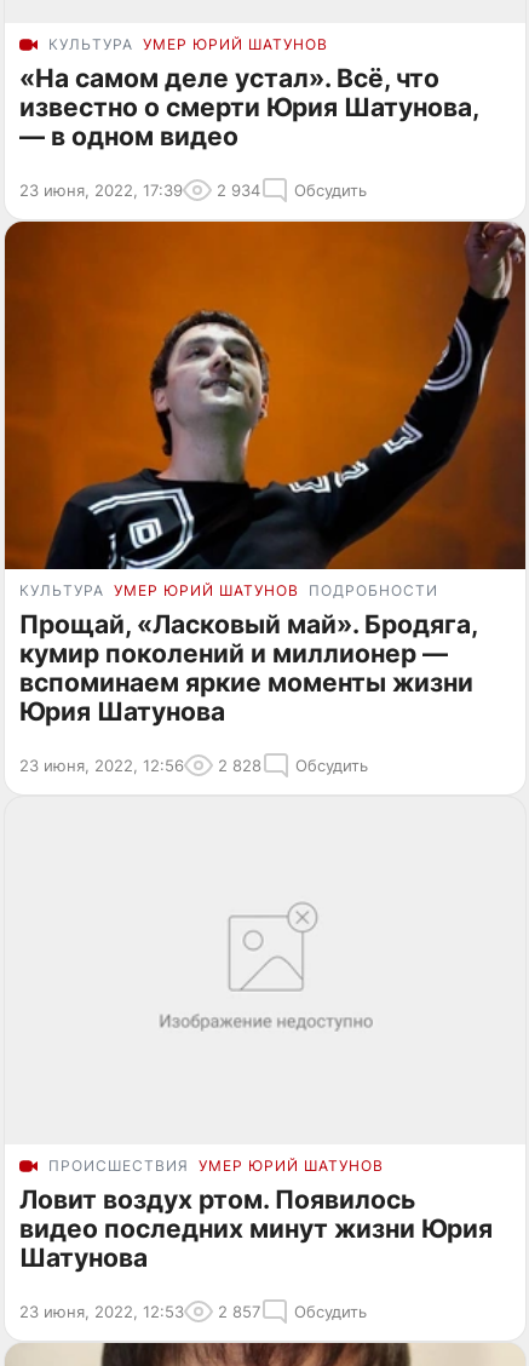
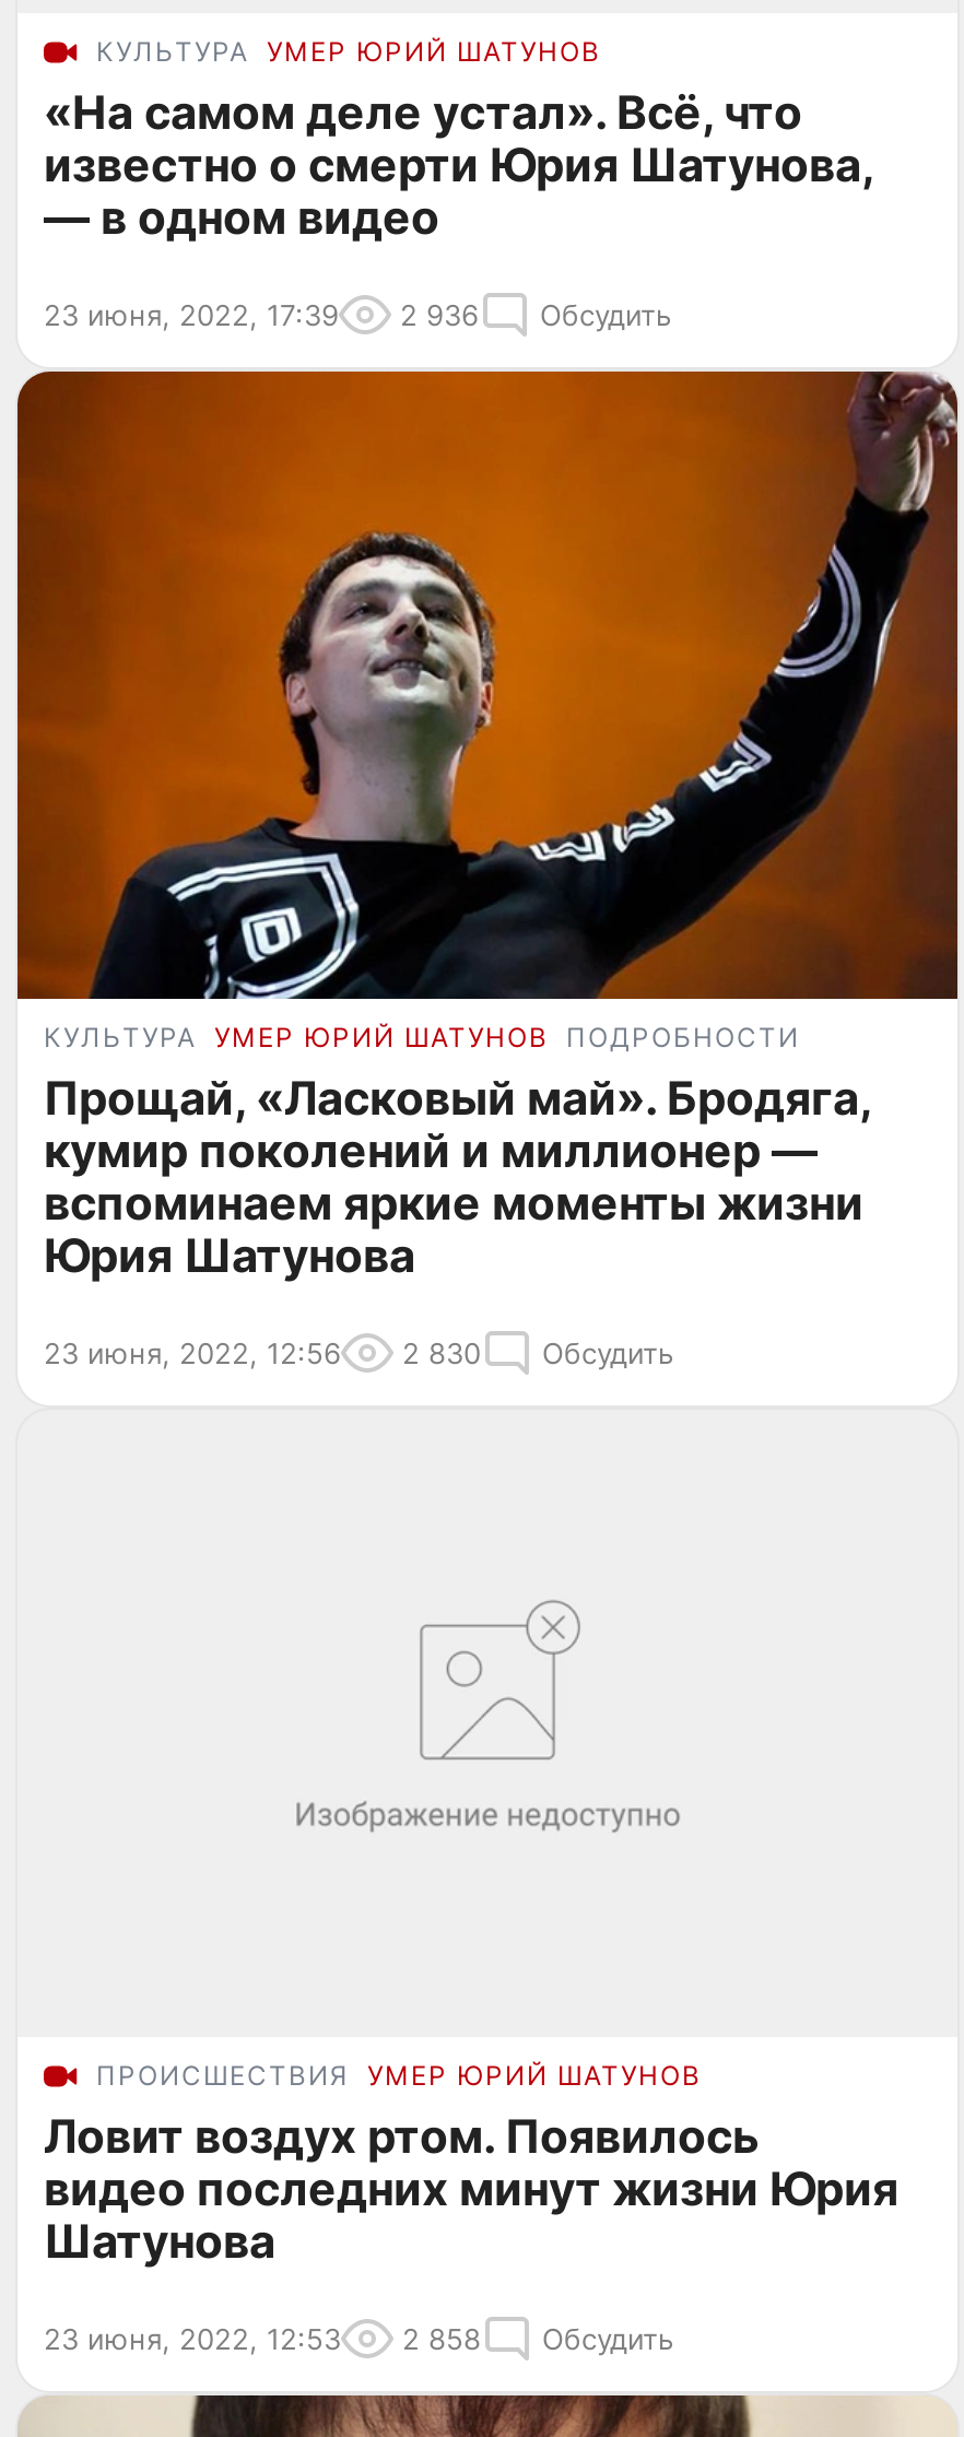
[19,181,367,200] 23 июня, 2022, 17:39 2 934 Обсудить -> [44,298,671,333] 23 июня, 2022, 17:39 2 936 Обсудить
[19,756,368,775] 23 июня, 2022, 12:56 2 828 Обсудить -> [44,1335,673,1370] 23 июня, 2022, 12:56 2 830 Обсудить
[19,1301,367,1321] 23 июня, 2022, 12:53 2 857 Обсудить -> [44,2320,673,2355] 23 июня, 2022, 12:53 2 858 Обсудить

